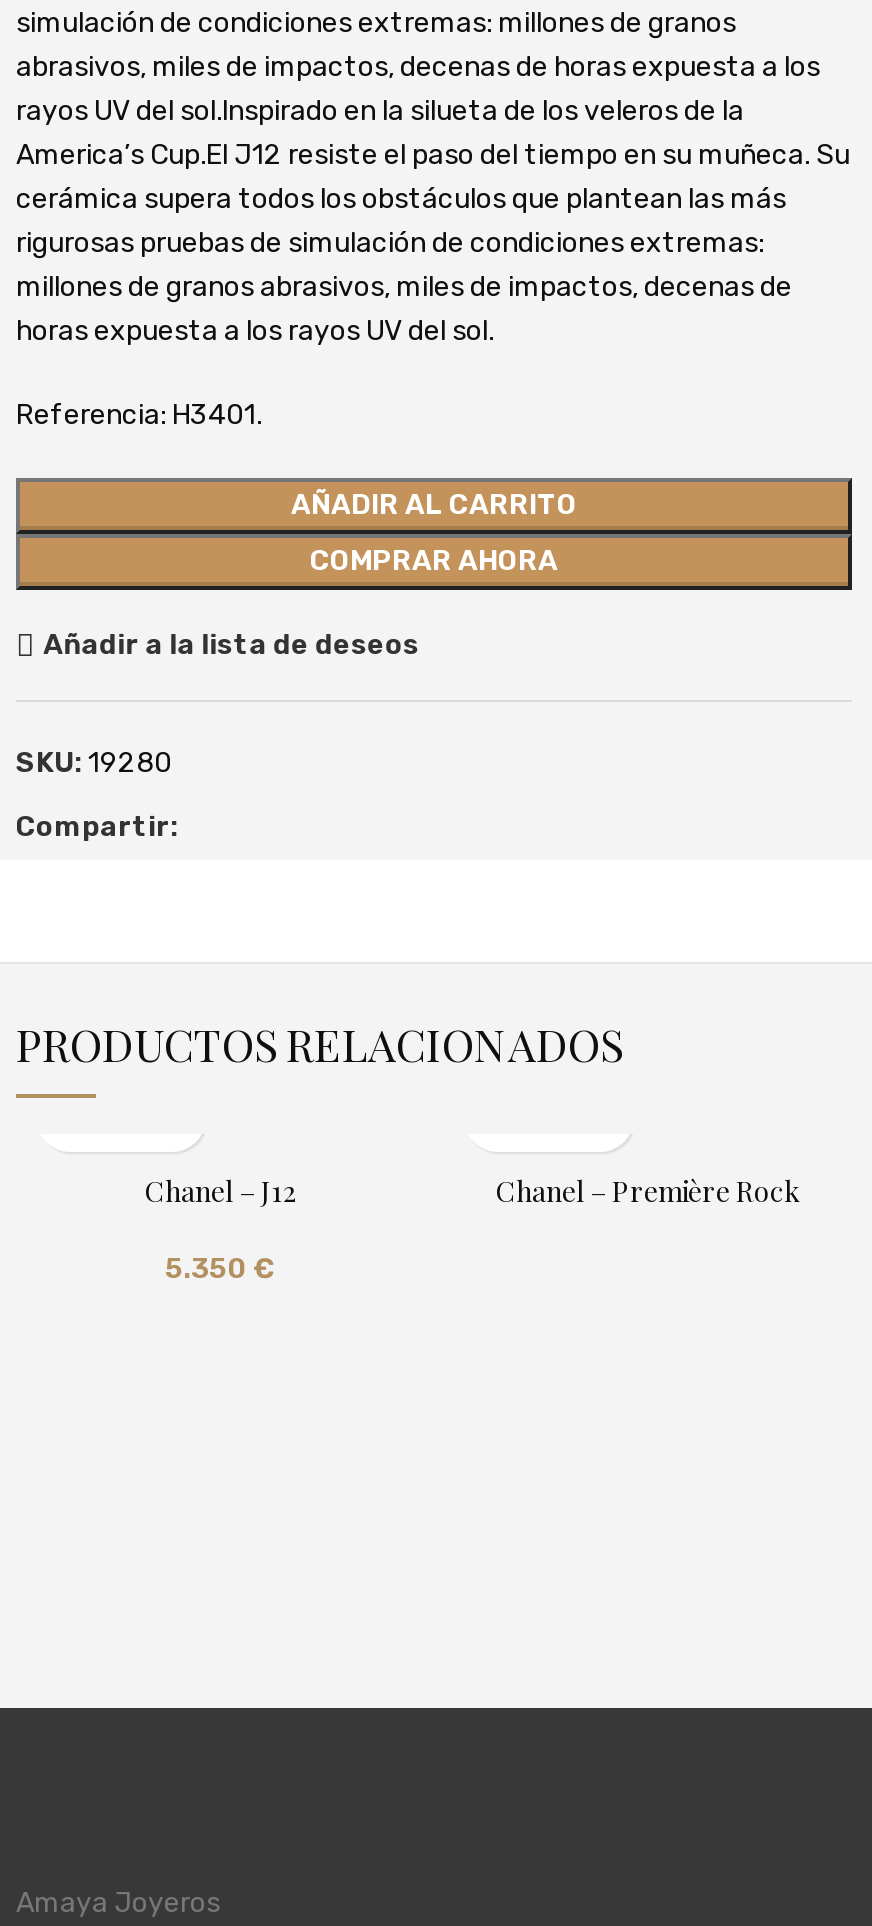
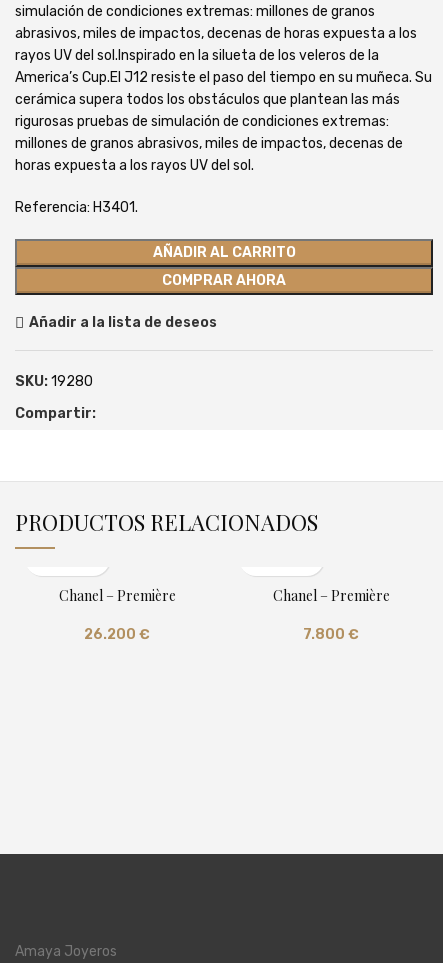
[145,1172,295,1286] Chanel – J12 | 5.350 € -> [58,586,175,643] Chanel – Première | 26.200 €
[496,1172,800,1210] Chanel – Première Rock -> [272,586,389,643] Chanel – Première | 7.800 €

